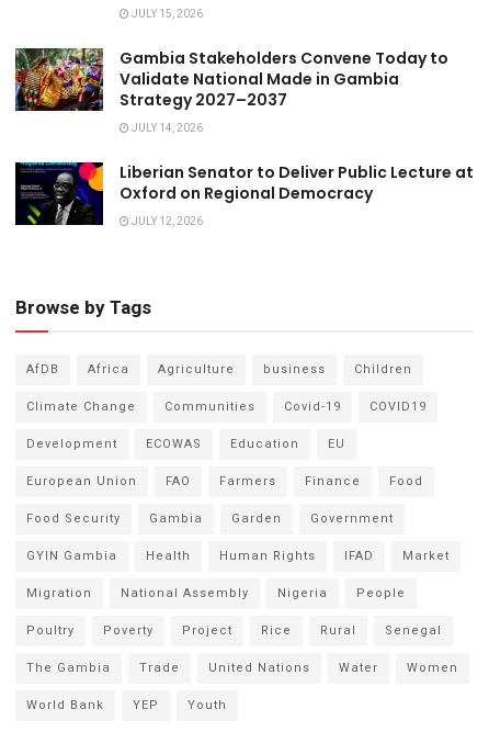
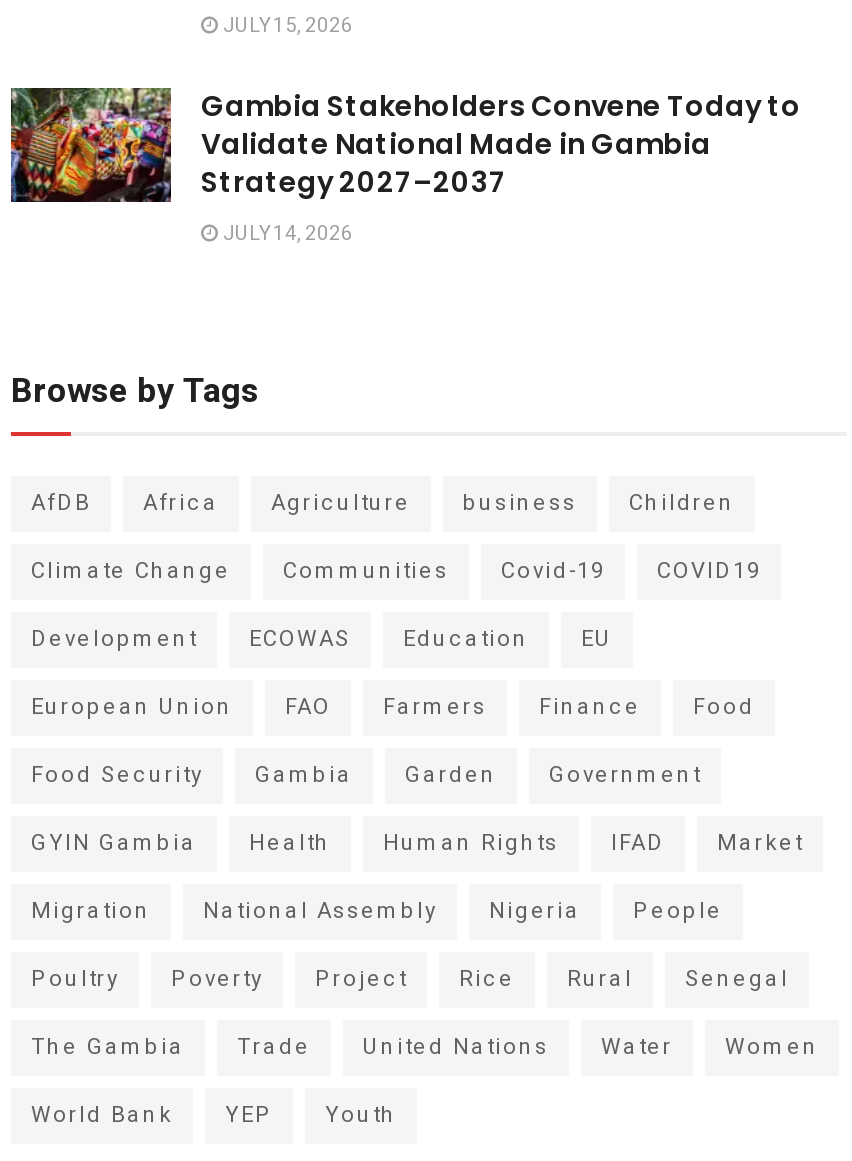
[14,161,474,229] [image] | Liberian Senator to Deliver Public Lecture at | Oxford on Regional Democracy | JULY 12, 2026 -> none

